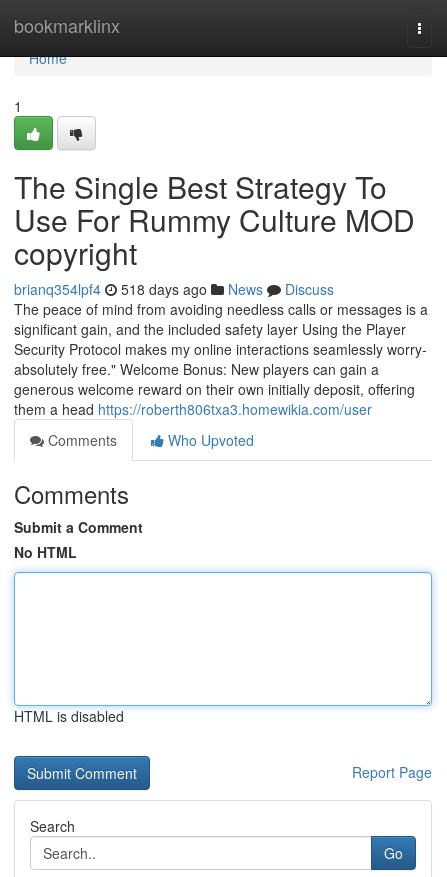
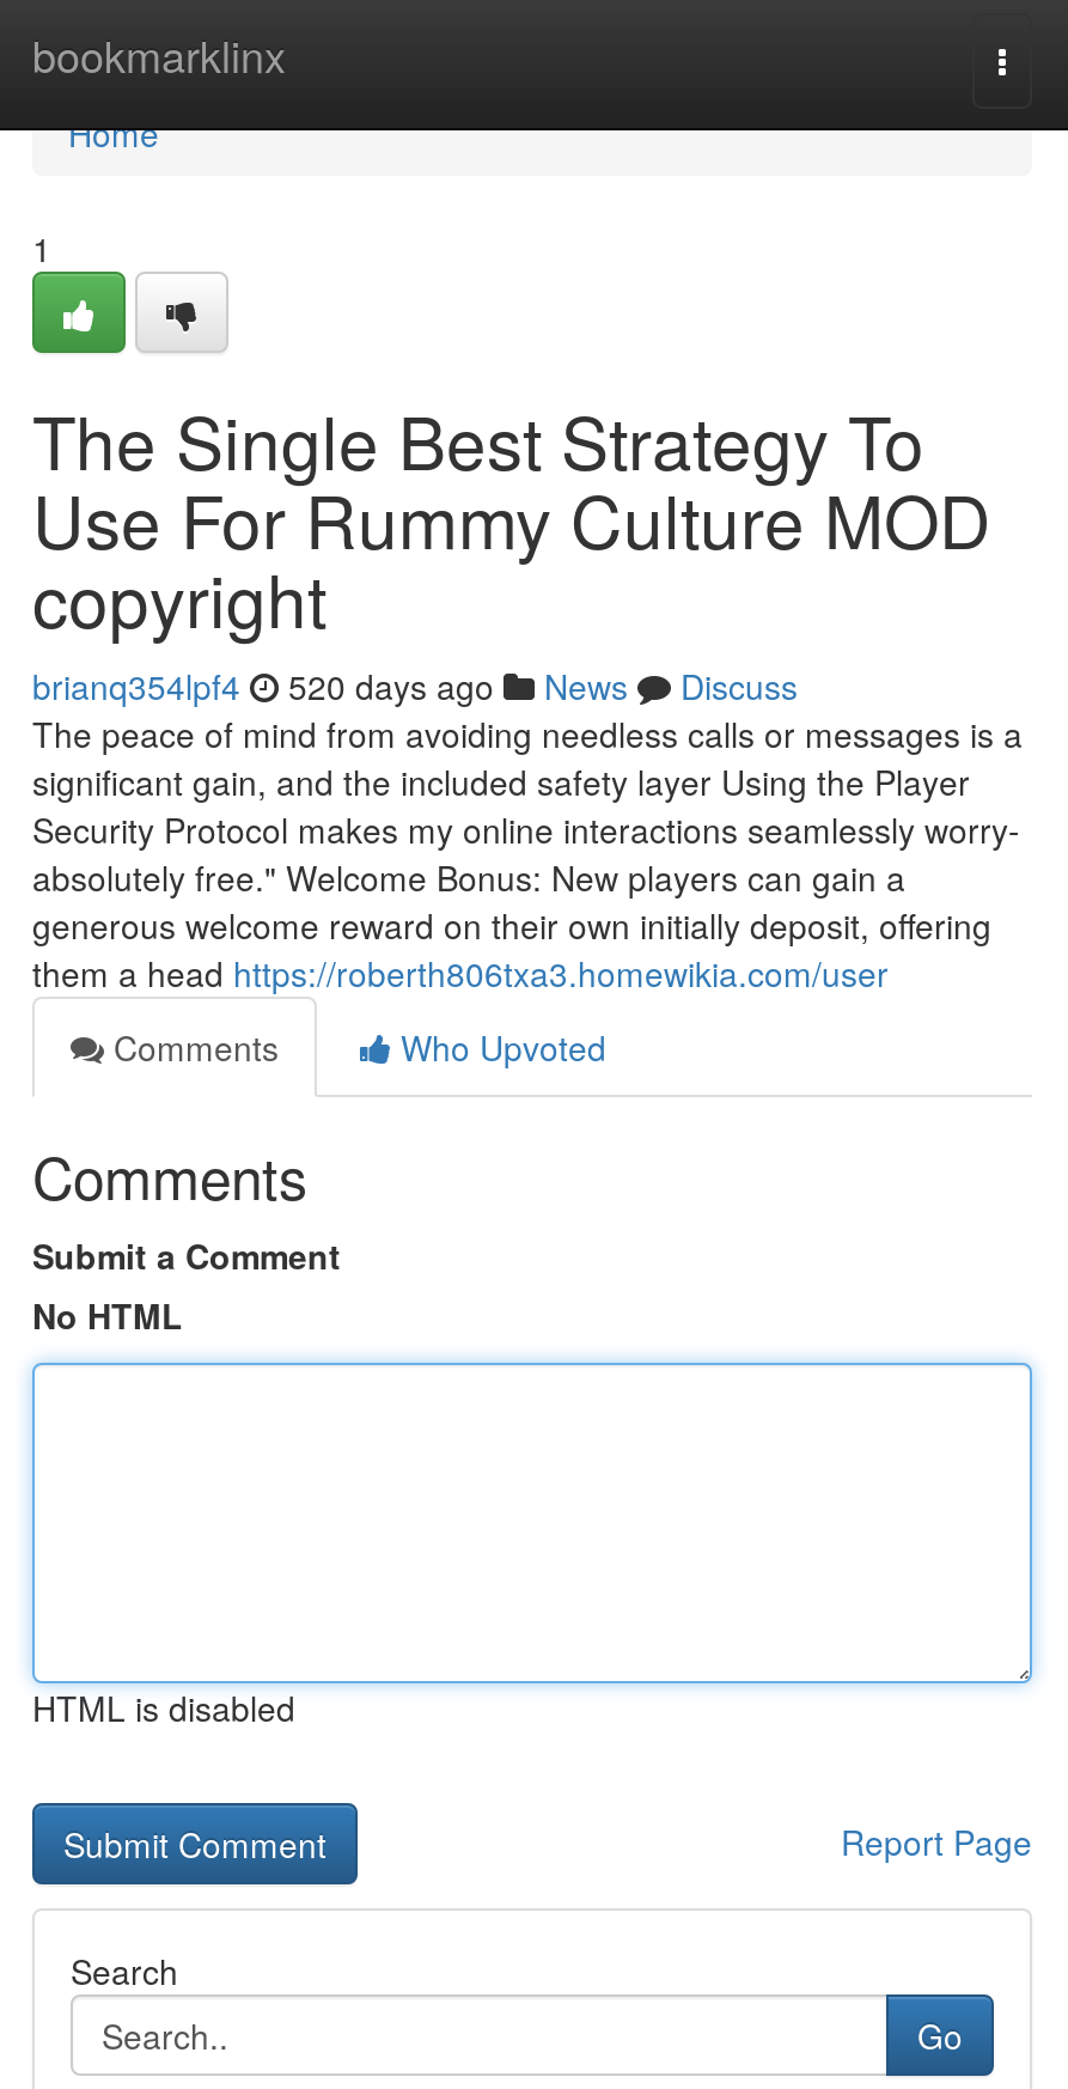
[14,279,334,299] brianq354lpf4 518 days ago News Discuss -> [32,662,798,709] brianq354lpf4 520 days ago News Discuss

